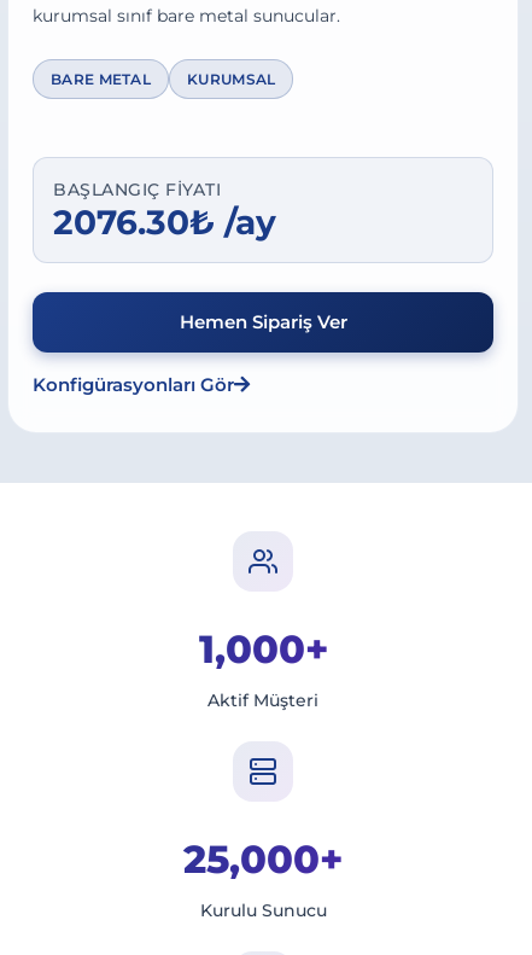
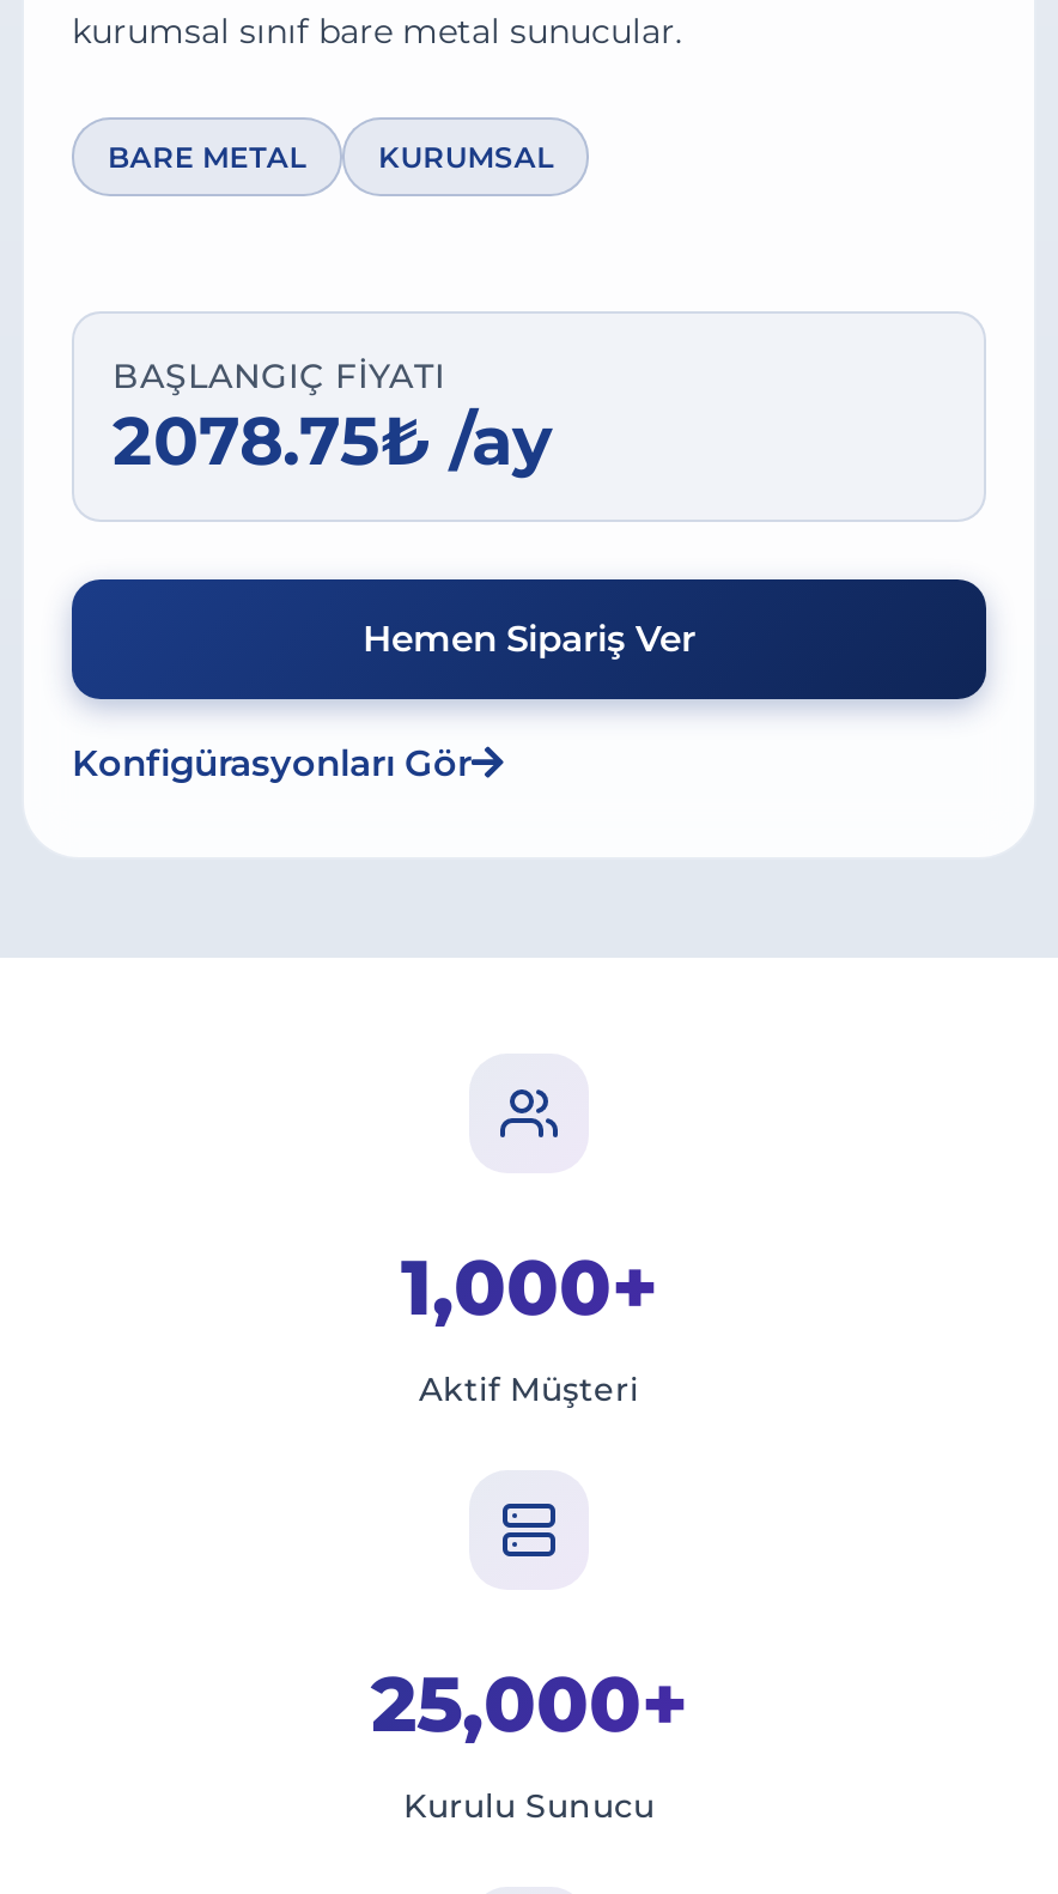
[53,202,276,243] 2076.30₺ /ay -> [113,400,553,481] 2078.75₺ /ay

